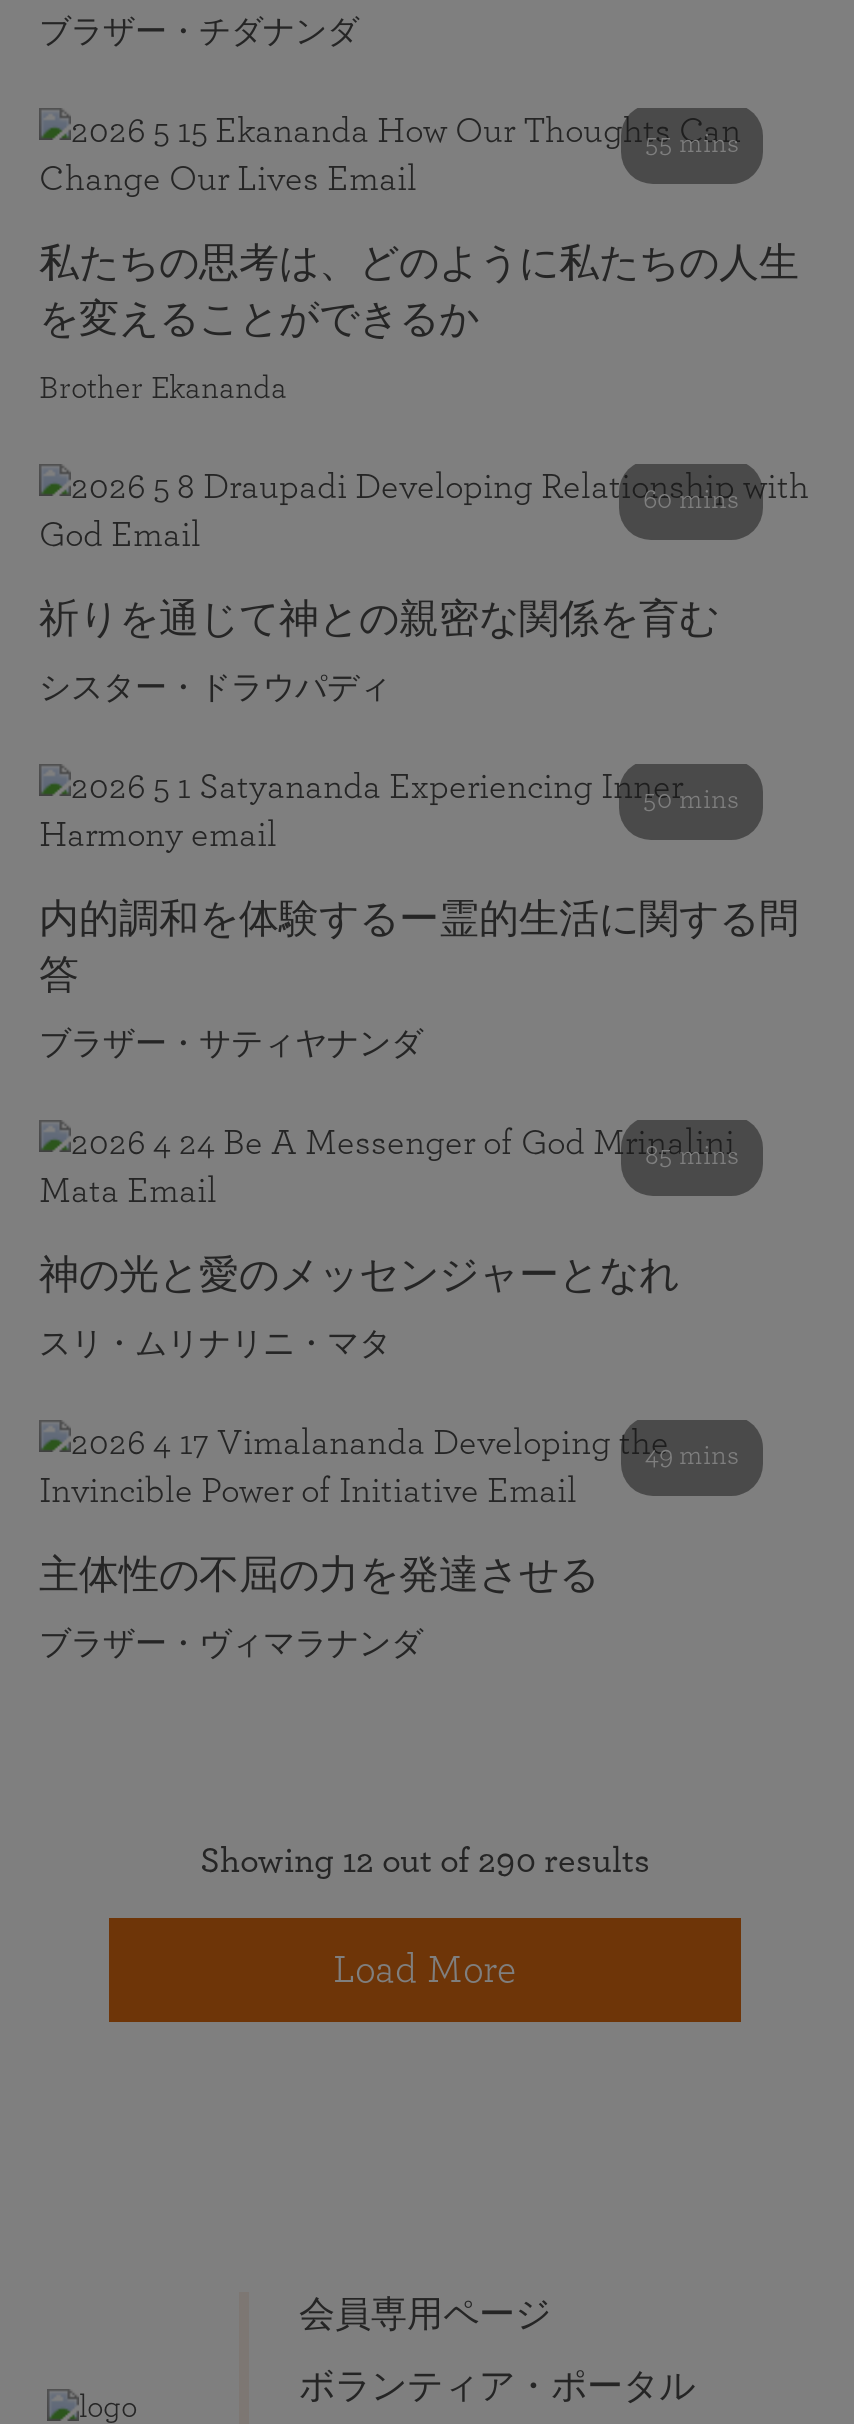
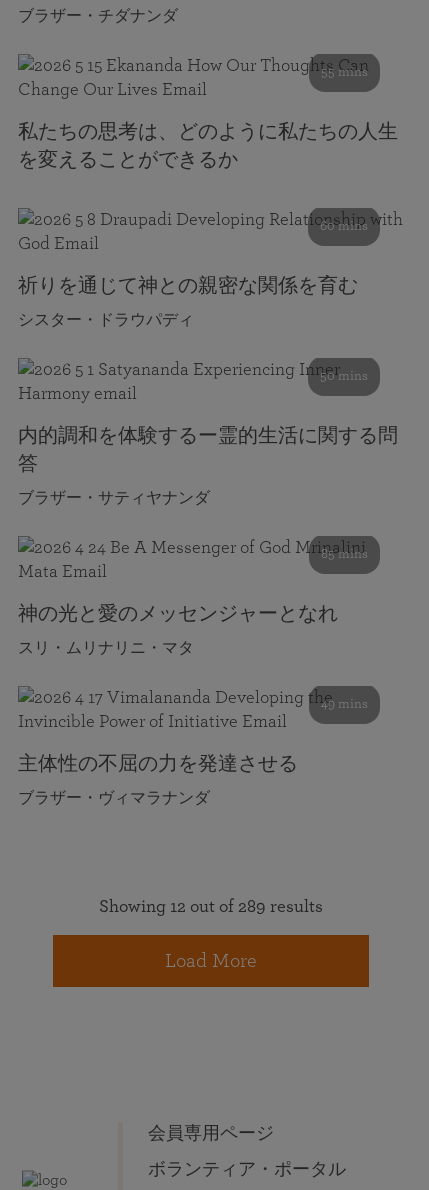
[39,372,287,404] Brother Ekananda -> none
[200,1844,650,1880] Showing 12 out of 290 results -> [99,898,323,916] Showing 12 out of 289 results

